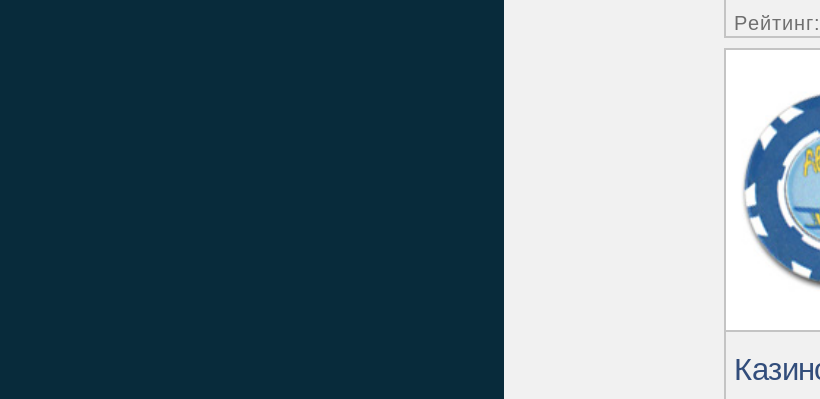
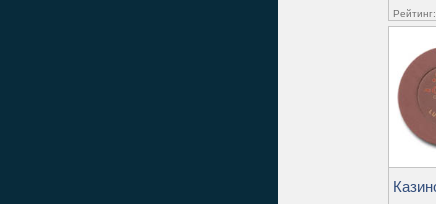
[744,94,814,290] [image] -> [397,48,433,148] [image]

